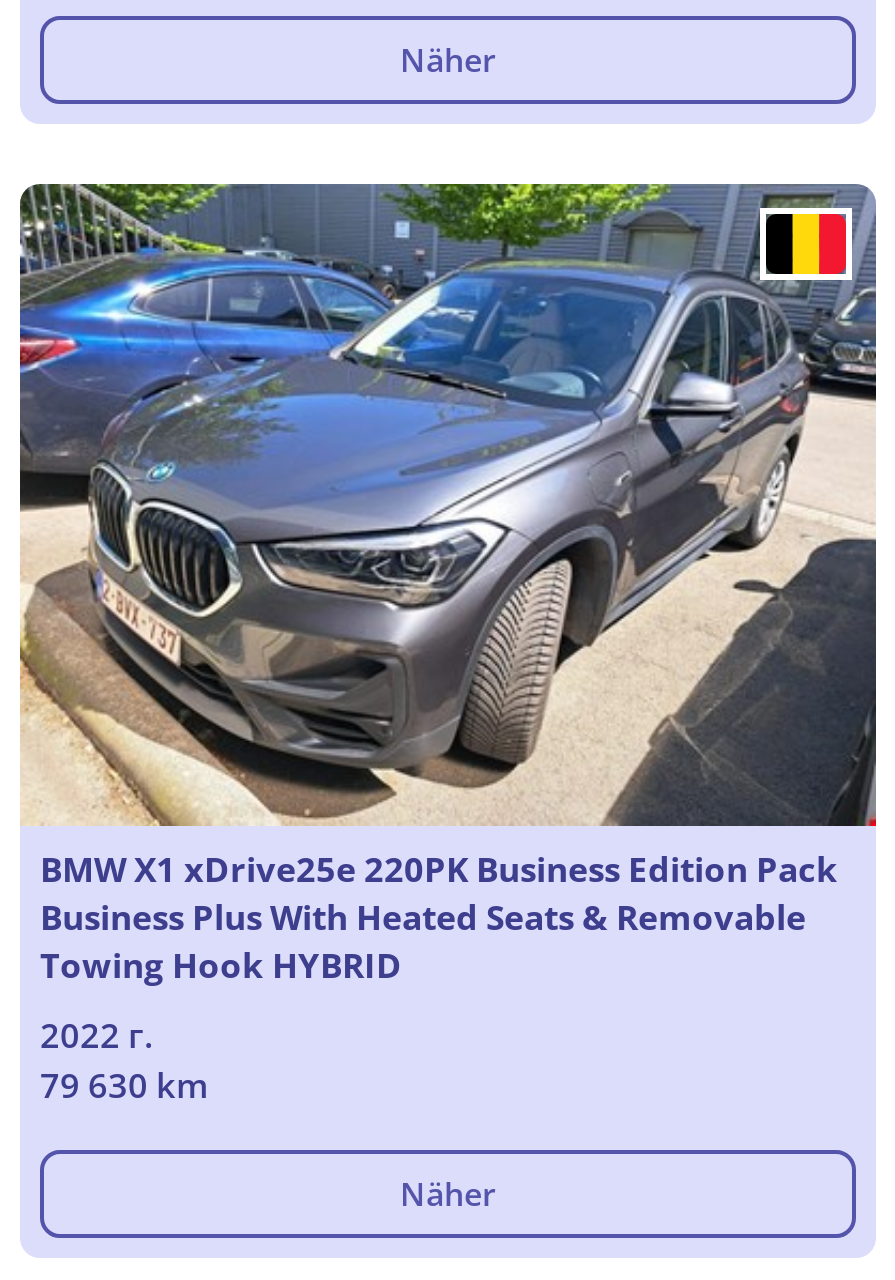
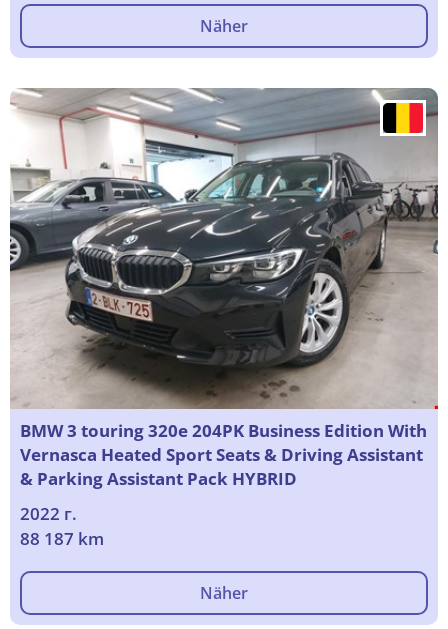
[18,182,878,988] [image] | BMW X1 xDrive25e 220PK Business Edition Pack | Business Plus With Heated Seats & Removable | Towing Hook HYBRID -> [9,87,439,490] [image] | BMW 3 touring 320e 204PK Business Edition With | Vernasca Heated Sport Seats & Driving Assistant | & Parking Assistant Pack HYBRID
[40,1062,208,1108] 79 630 km -> [20,527,104,550] 88 187 km

